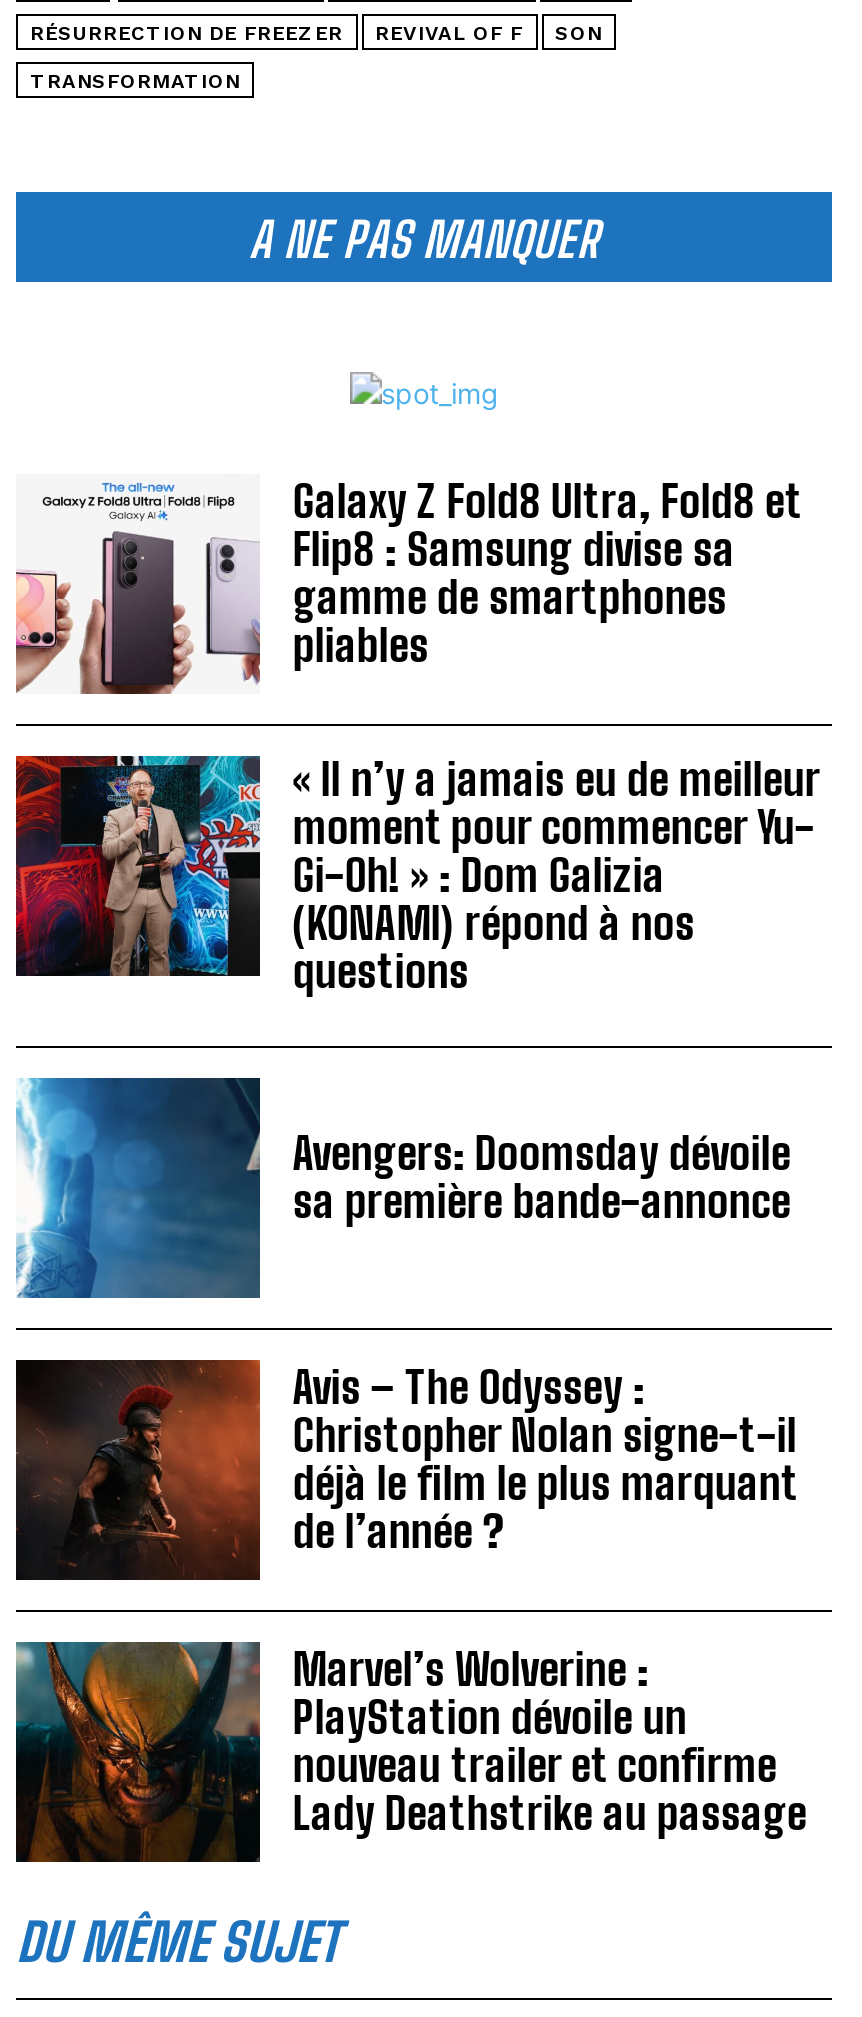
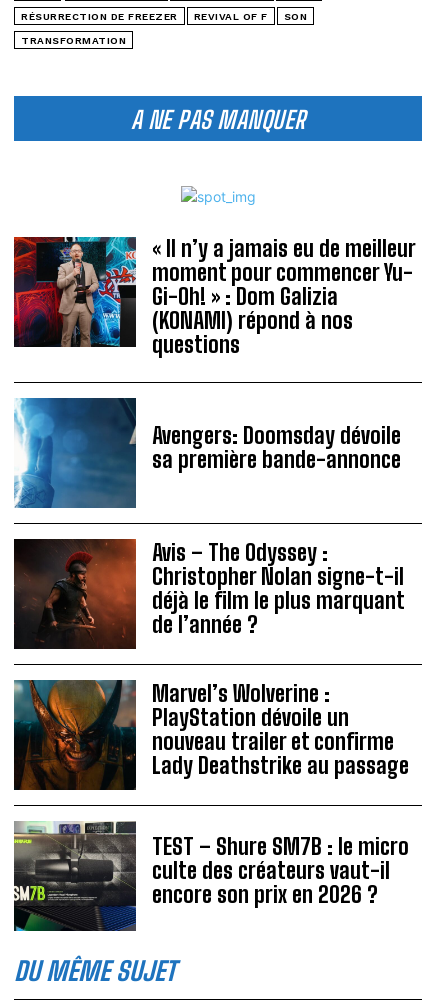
[14,473,803,696] [image] | Galaxy Z Fold8 Ultra, Fold8 et | Flip8 : Samsung divise sa | gamme de smartphones | pliables -> none
moved [12,751,821,1840] -> [12,234,416,779]: [image] | « Il n’y a jamais eu de meilleur | moment pour commencer Yu- | ... | nouveau trailer et confirme | Lady Deathstrike au passage
none -> [13,821,409,932] [image] | TEST – Shure SM7B : le micro | culte des créateurs vaut-il | encore son prix en 2026 ?

